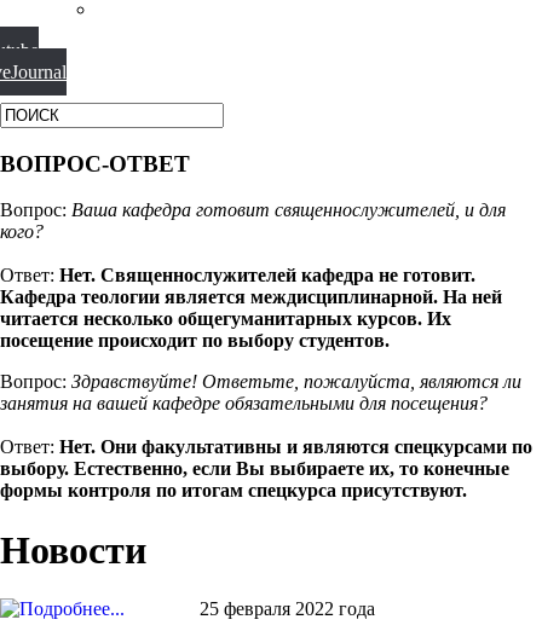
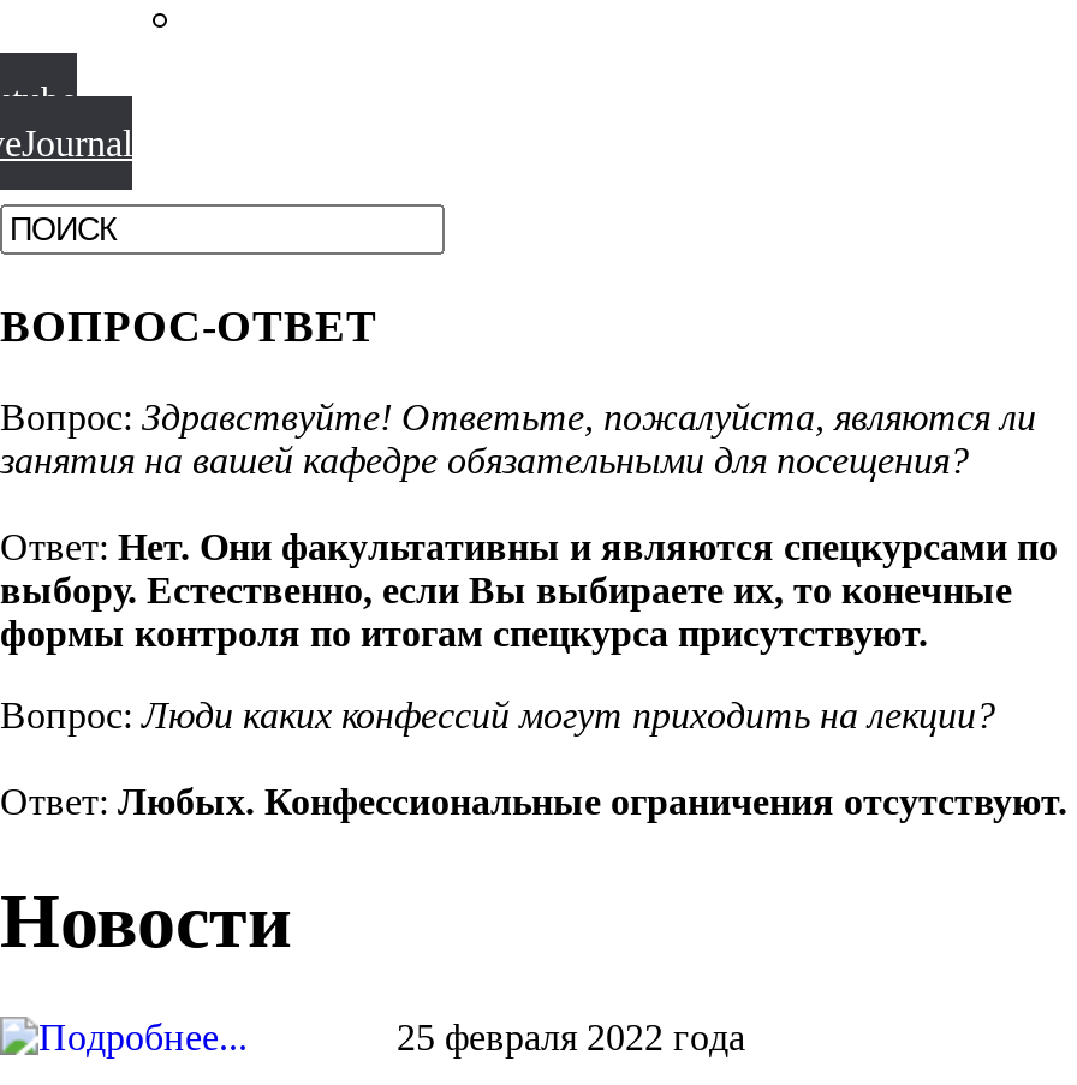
[0,200,506,351] Вопрос: Ваша кафедра готовит священнослужителей, и для | кого? | Ответ: Нет. Священнослужителей кафедра не готовит. | Кафедра теологии является междисциплинарной. На ней | читается несколько общегуманитарных курсов. Их | посещение происходит по выбору студентов. -> none
moved [0,372,532,501] -> [0,397,1058,655]: Вопрос: Здравствуйте! Ответьте, пожалуйста, являются ли | занятия на вашей кафедре обязательными для посещения? | Ответ: Нет. Они факультативны и являются спецкурсами по | выбору. Естественно, если Вы выбираете их, то конечные | формы контроля по итогам спецкурса присутствуют.
none -> [0,695,1067,823] Вопрос: Люди каких конфессий могут приходить на лекции? | Ответ: Любых. Конфессиональные ограничения отсутствуют.

